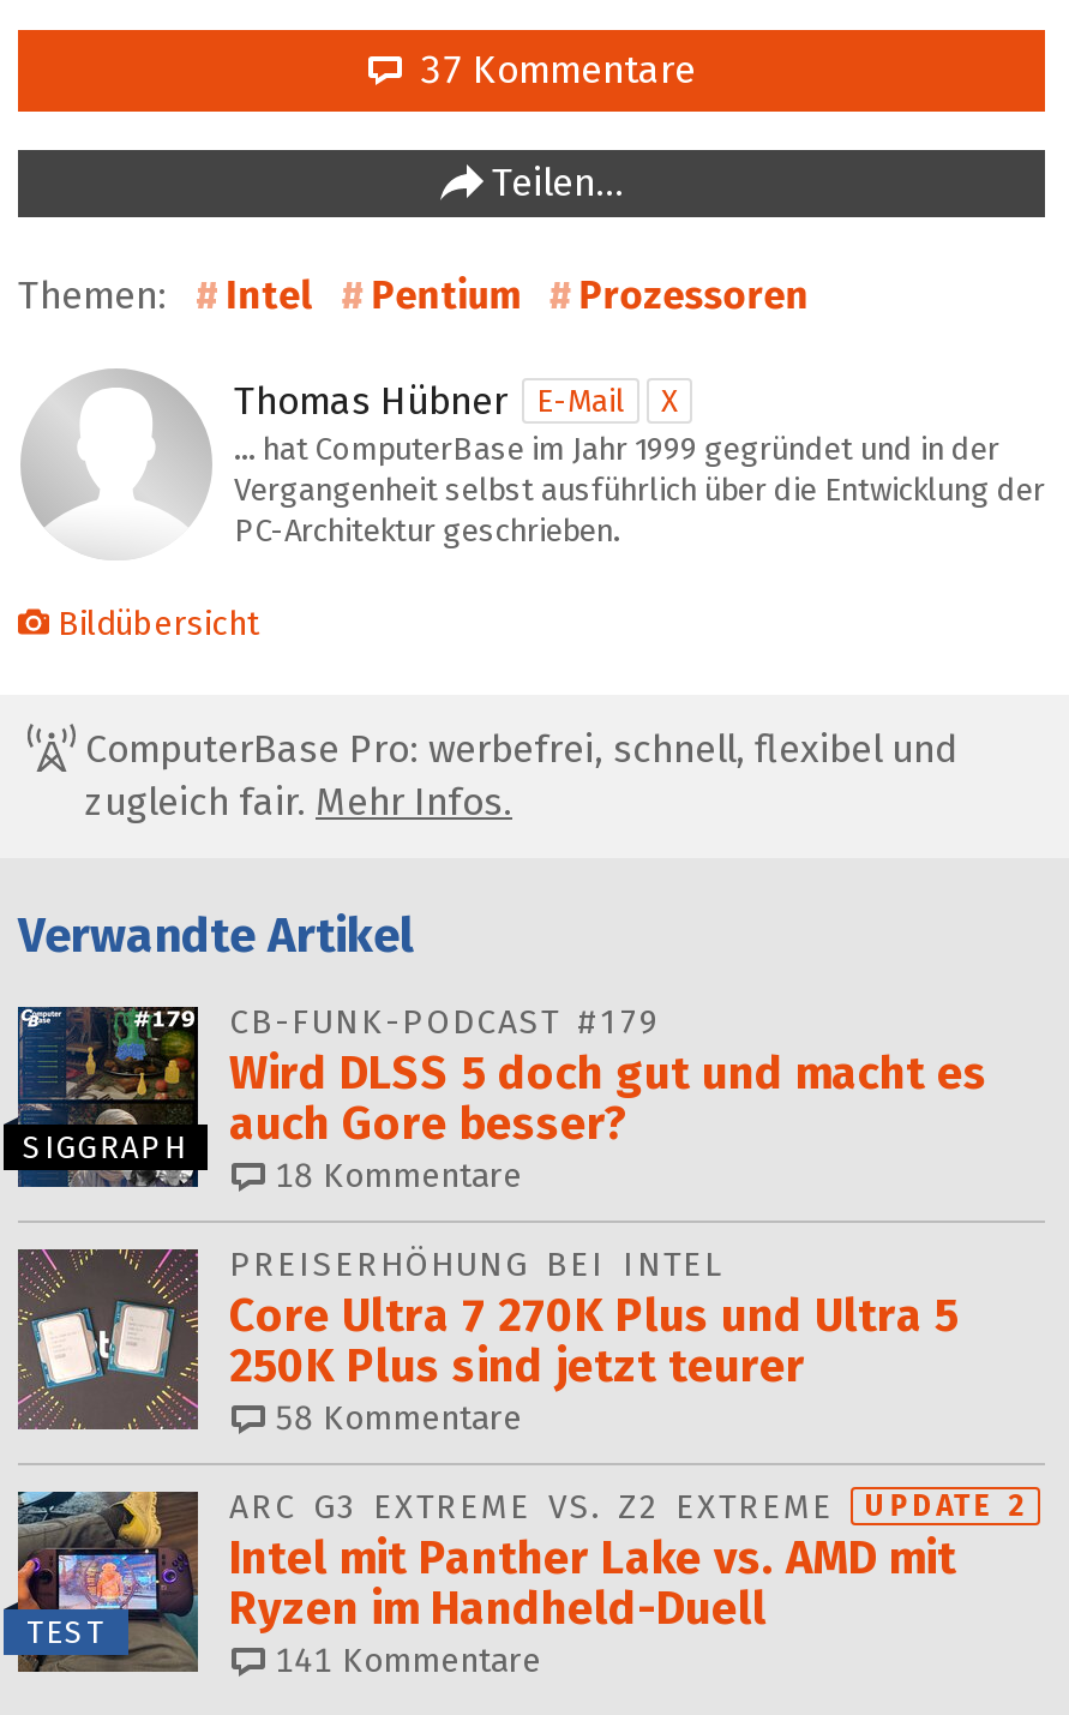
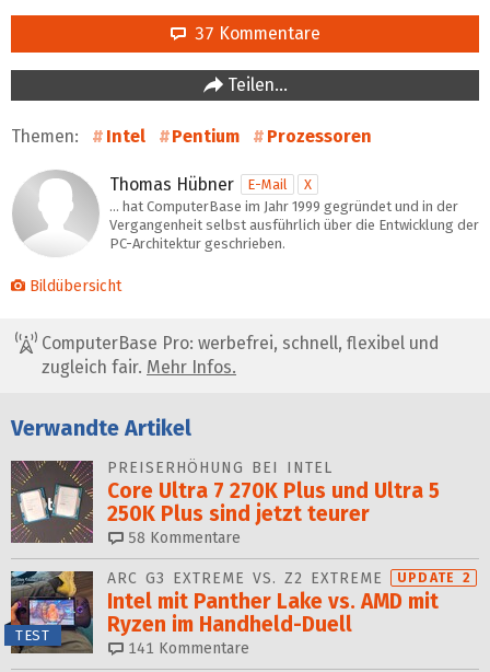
[18,1007,196,1165] [image] | SIGGRAPH -> none
[229,1002,987,1197] CB-FUNK-PODCAST #179 | Wird DLSS 5 doch gut und macht es | auch Gore besser? | 18 Kommentare -> none

